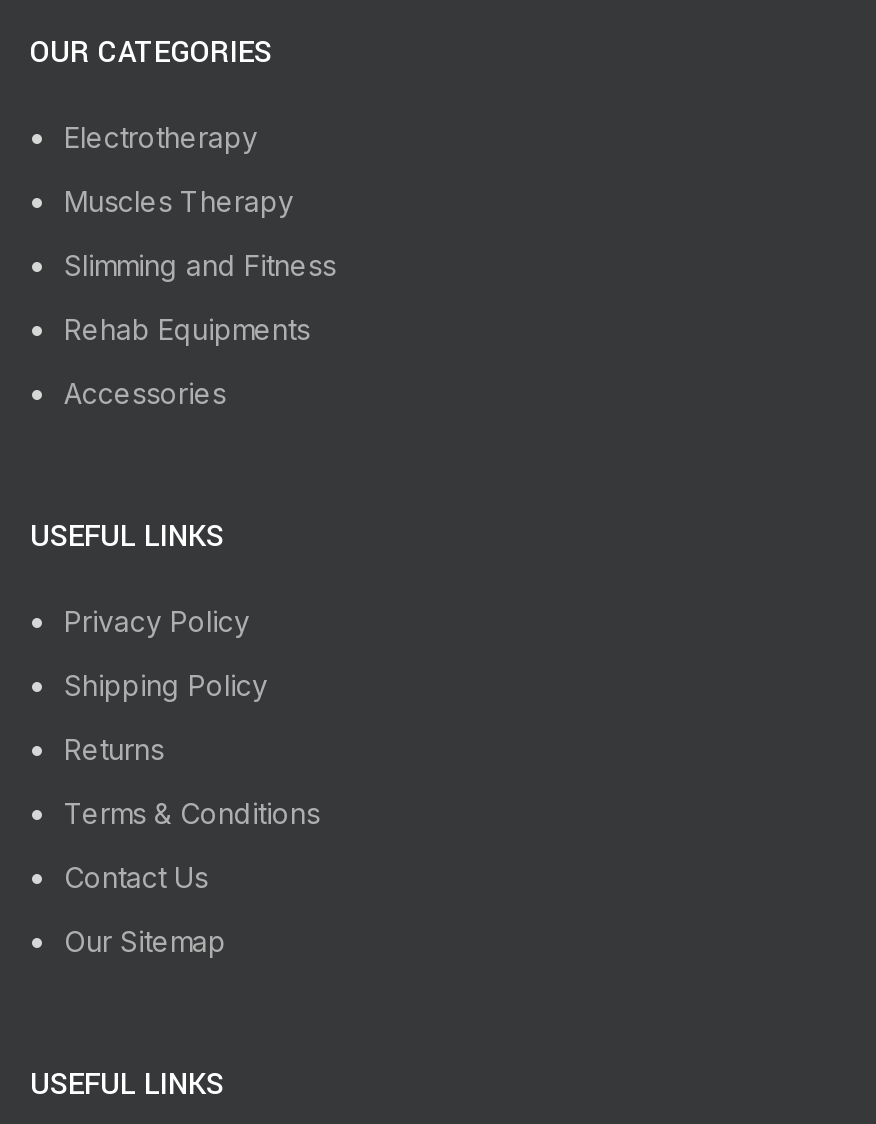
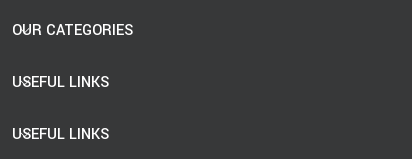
[64,120,336,410] Electrotherapy | Muscles Therapy | Slimming and Fitness | Rehab Equipments | Accessories -> none
[64,604,320,958] Privacy Policy | Shipping Policy | Returns | Terms & Conditions | Contact Us | Our Sitemap -> none

